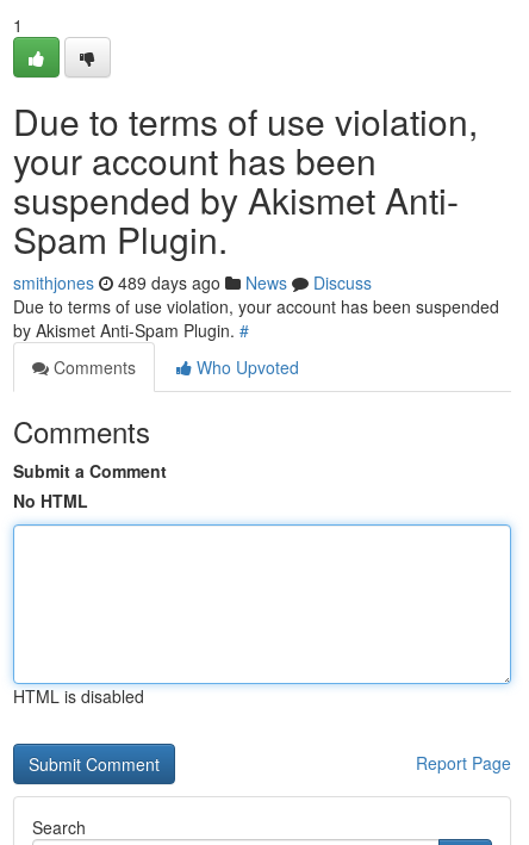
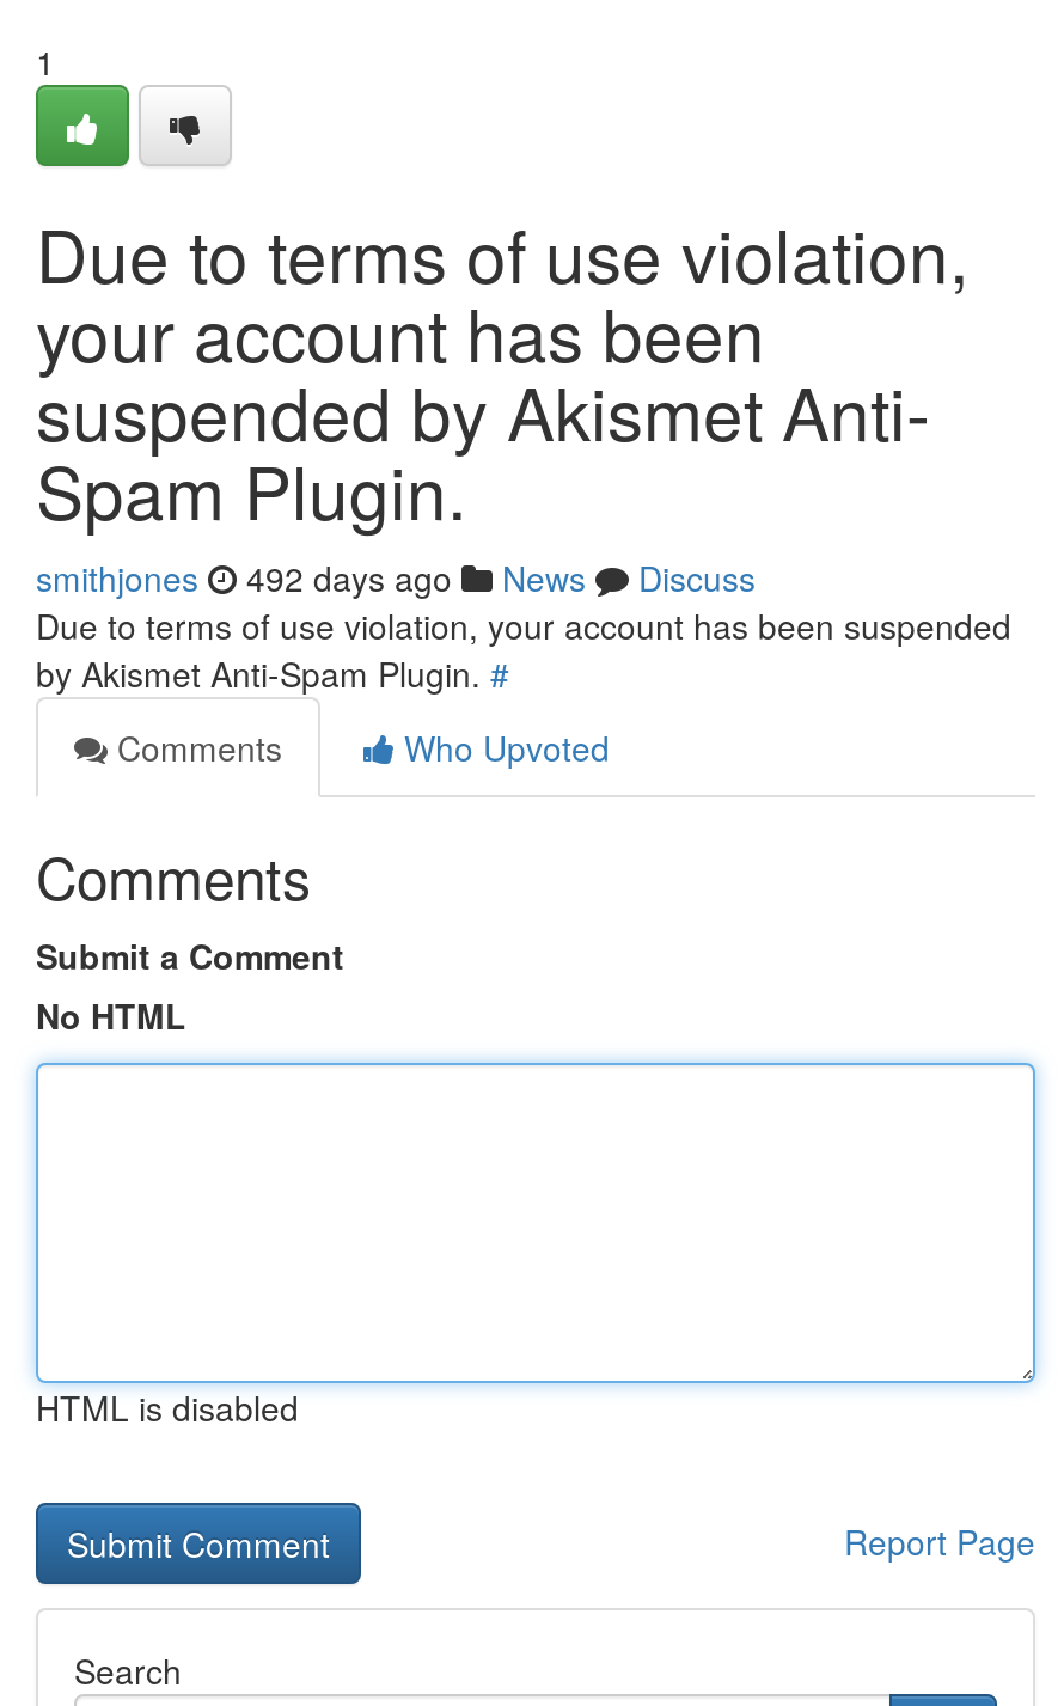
[13,271,372,294] smithjones 489 days ago News Discuss -> [36,554,756,601] smithjones 492 days ago News Discuss

